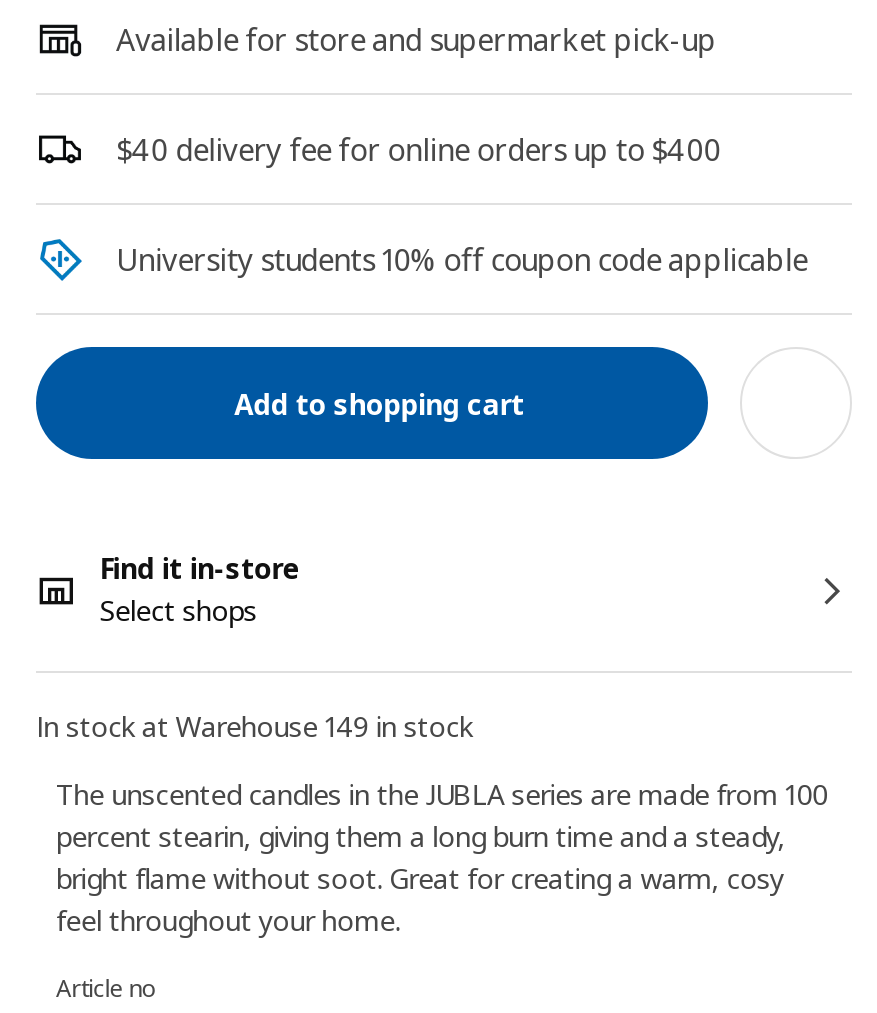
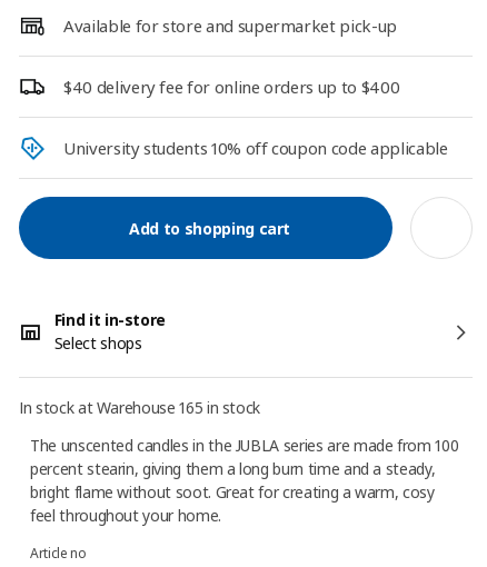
[36,707,472,745] In stock at Warehouse 149 in stock -> [19,397,260,418] In stock at Warehouse 165 in stock

